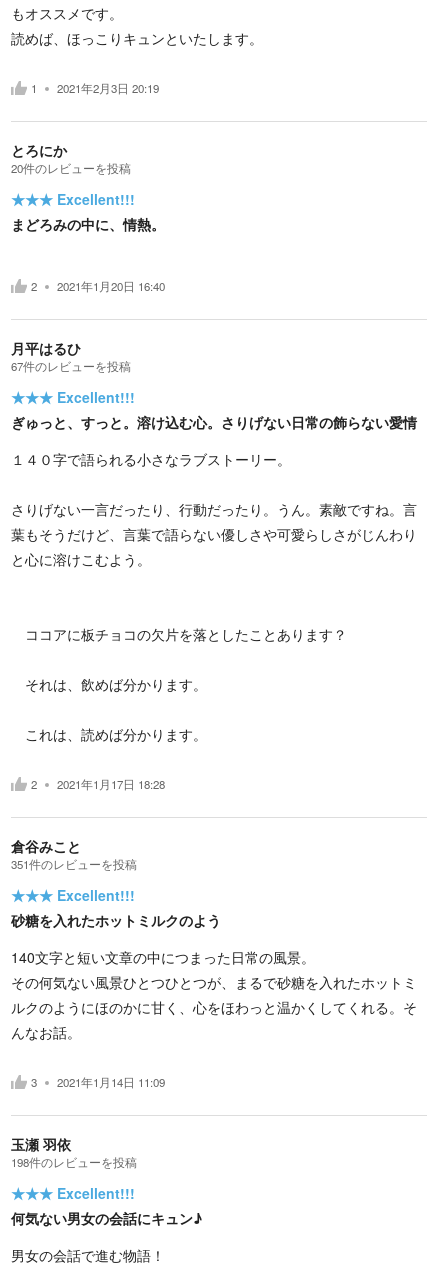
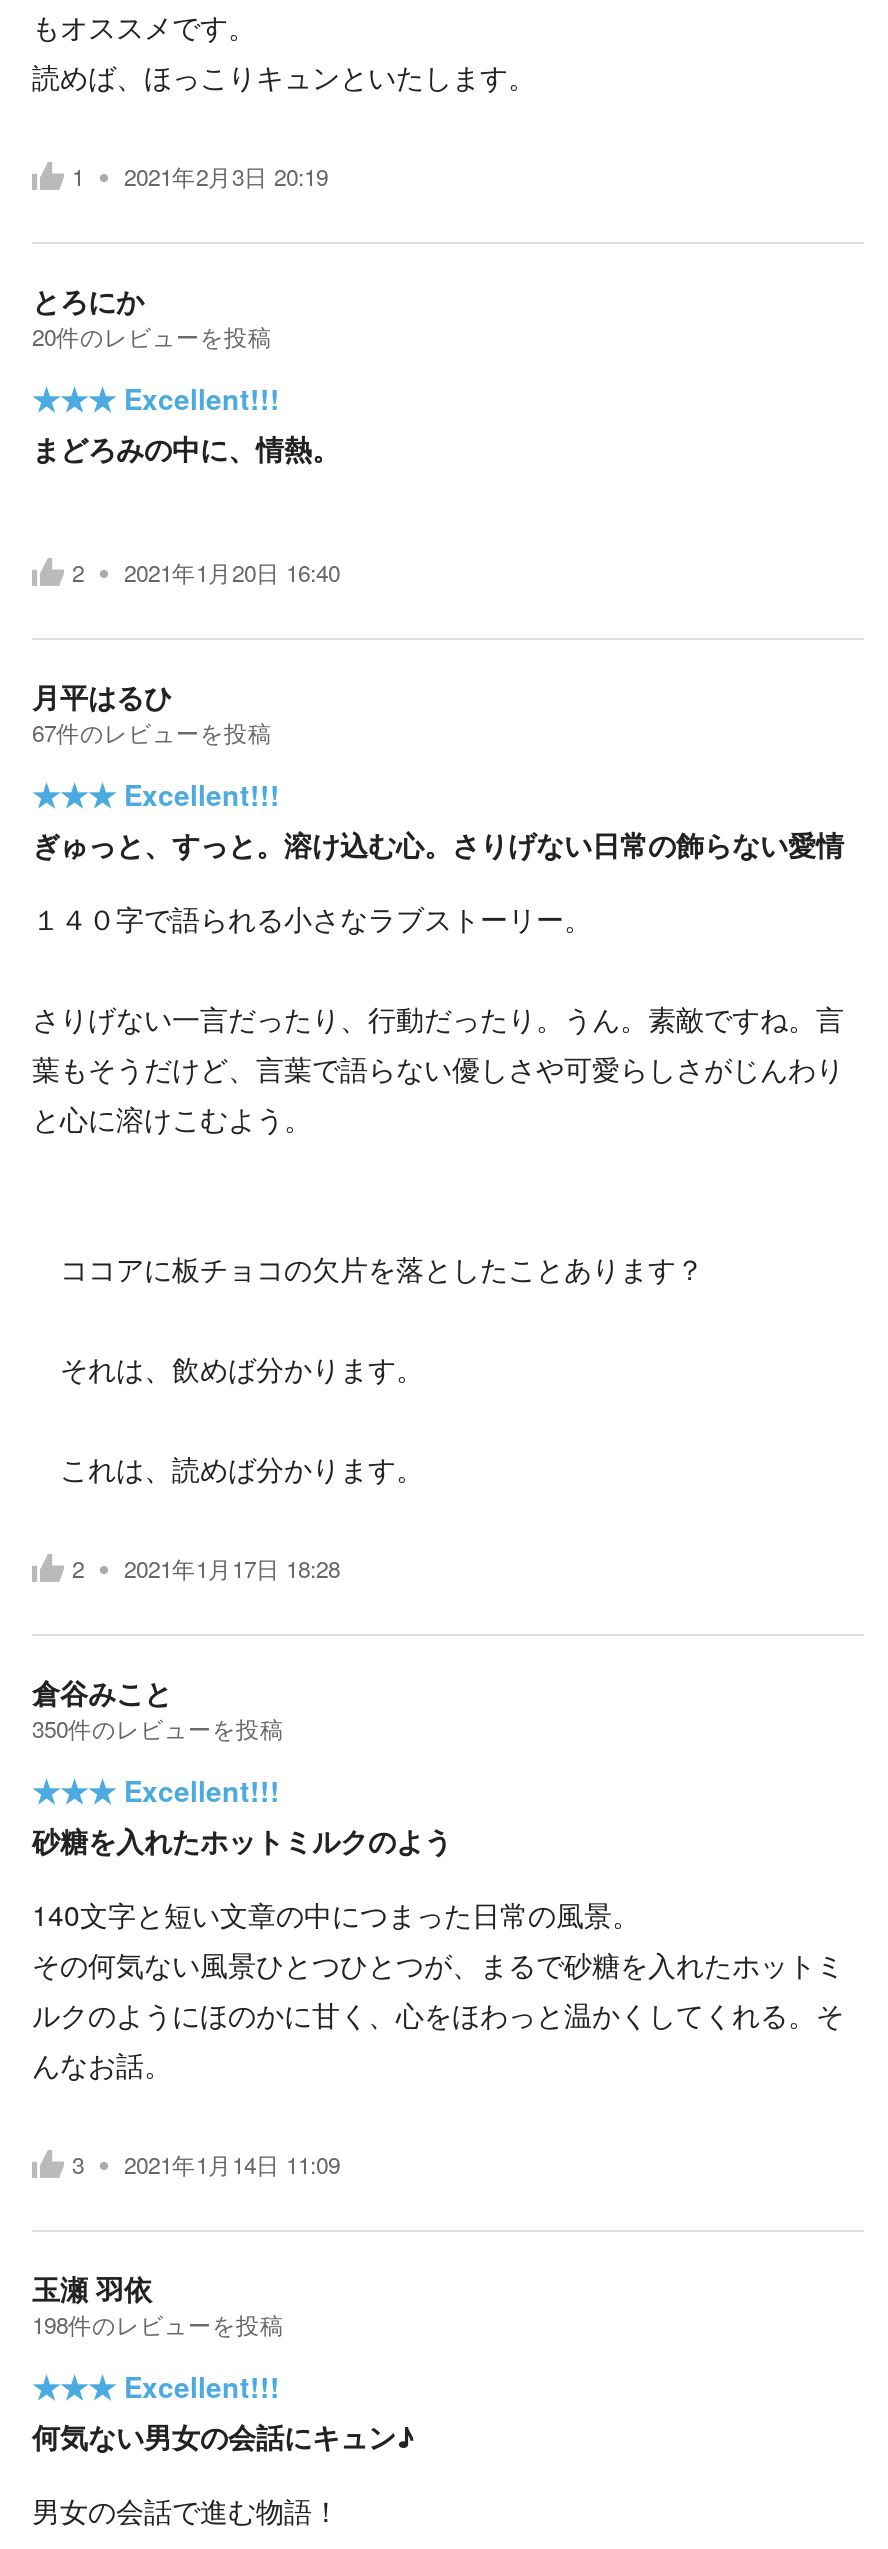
[11,856,137,872] 351件のレビューを投稿 -> [32,1711,284,1743] 350件のレビューを投稿

